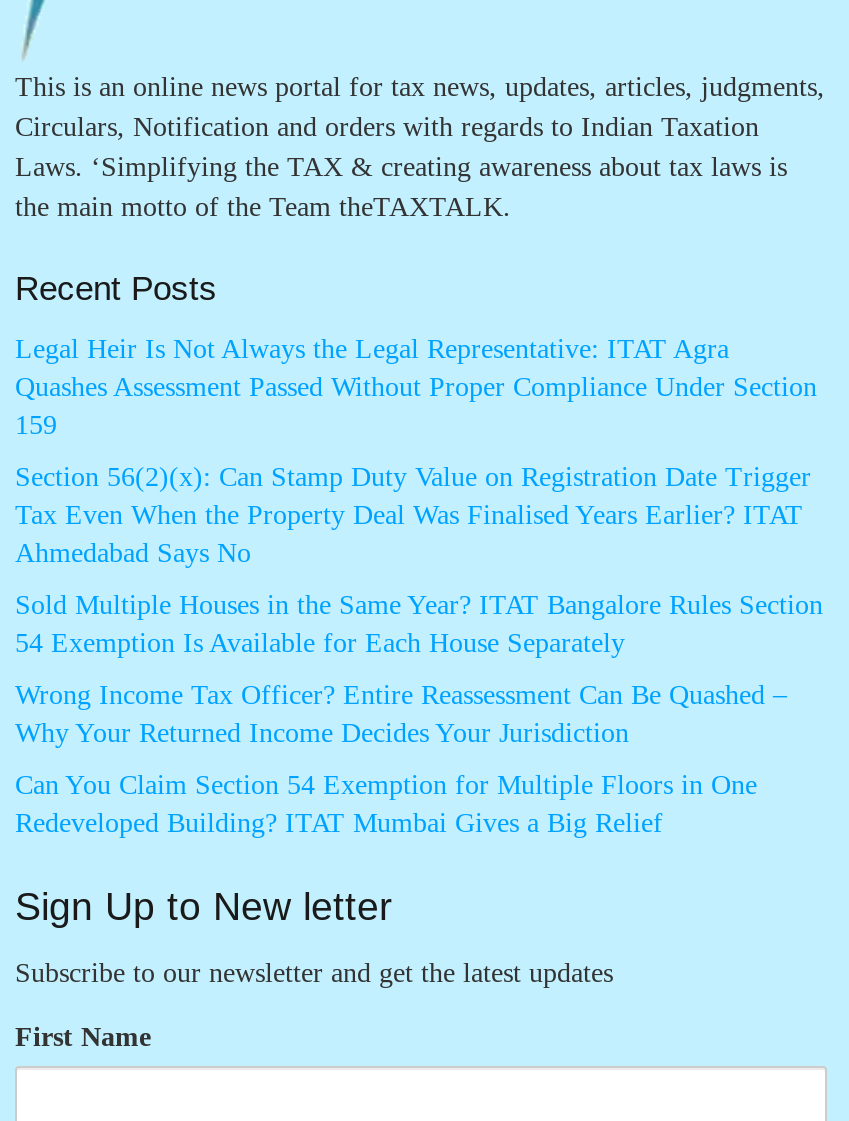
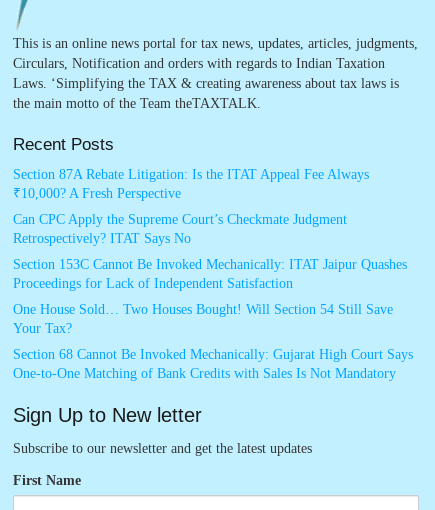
[15,335,817,441] Legal Heir Is Not Always the Legal Representative: ITAT Agra | Quashes Assessment Passed Without Proper Compliance Under Section | 159 -> [13,167,369,201] Section 87A Rebate Litigation: Is the ITAT Appeal Fee Always | ₹10,000? A Fresh Perspective
[15,463,811,569] Section 56(2)(x): Can Stamp Duty Value on Registration Date Trigger | Tax Even When the Property Deal Was Finalised Years Earlier? ITAT | Ahmedabad Says No -> [13,212,347,246] Can CPC Apply the Supreme Court’s Checkmate Judgment | Retrospectively? ITAT Says No
[15,591,823,659] Sold Multiple Houses in the Same Year? ITAT Bangalore Rules Section | 54 Exemption Is Available for Each House Separately -> [13,257,407,291] Section 153C Cannot Be Invoked Mechanically: ITAT Jaipur Quashes | Proceedings for Lack of Independent Satisfaction
[15,681,787,749] Wrong Income Tax Officer? Entire Reassessment Can Be Quashed – | Why Your Returned Income Decides Your Jurisdiction -> [13,302,393,336] One House Sold… Two Houses Bought! Will Section 54 Still Save | Your Tax?
[15,771,757,839] Can You Claim Section 54 Exemption for Multiple Floors in One | Redeveloped Building? ITAT Mumbai Gives a Big Relief -> [13,347,413,381] Section 68 Cannot Be Invoked Mechanically: Gujarat High Court Says | One-to-One Matching of Bank Credits with Sales Is Not Mandatory

